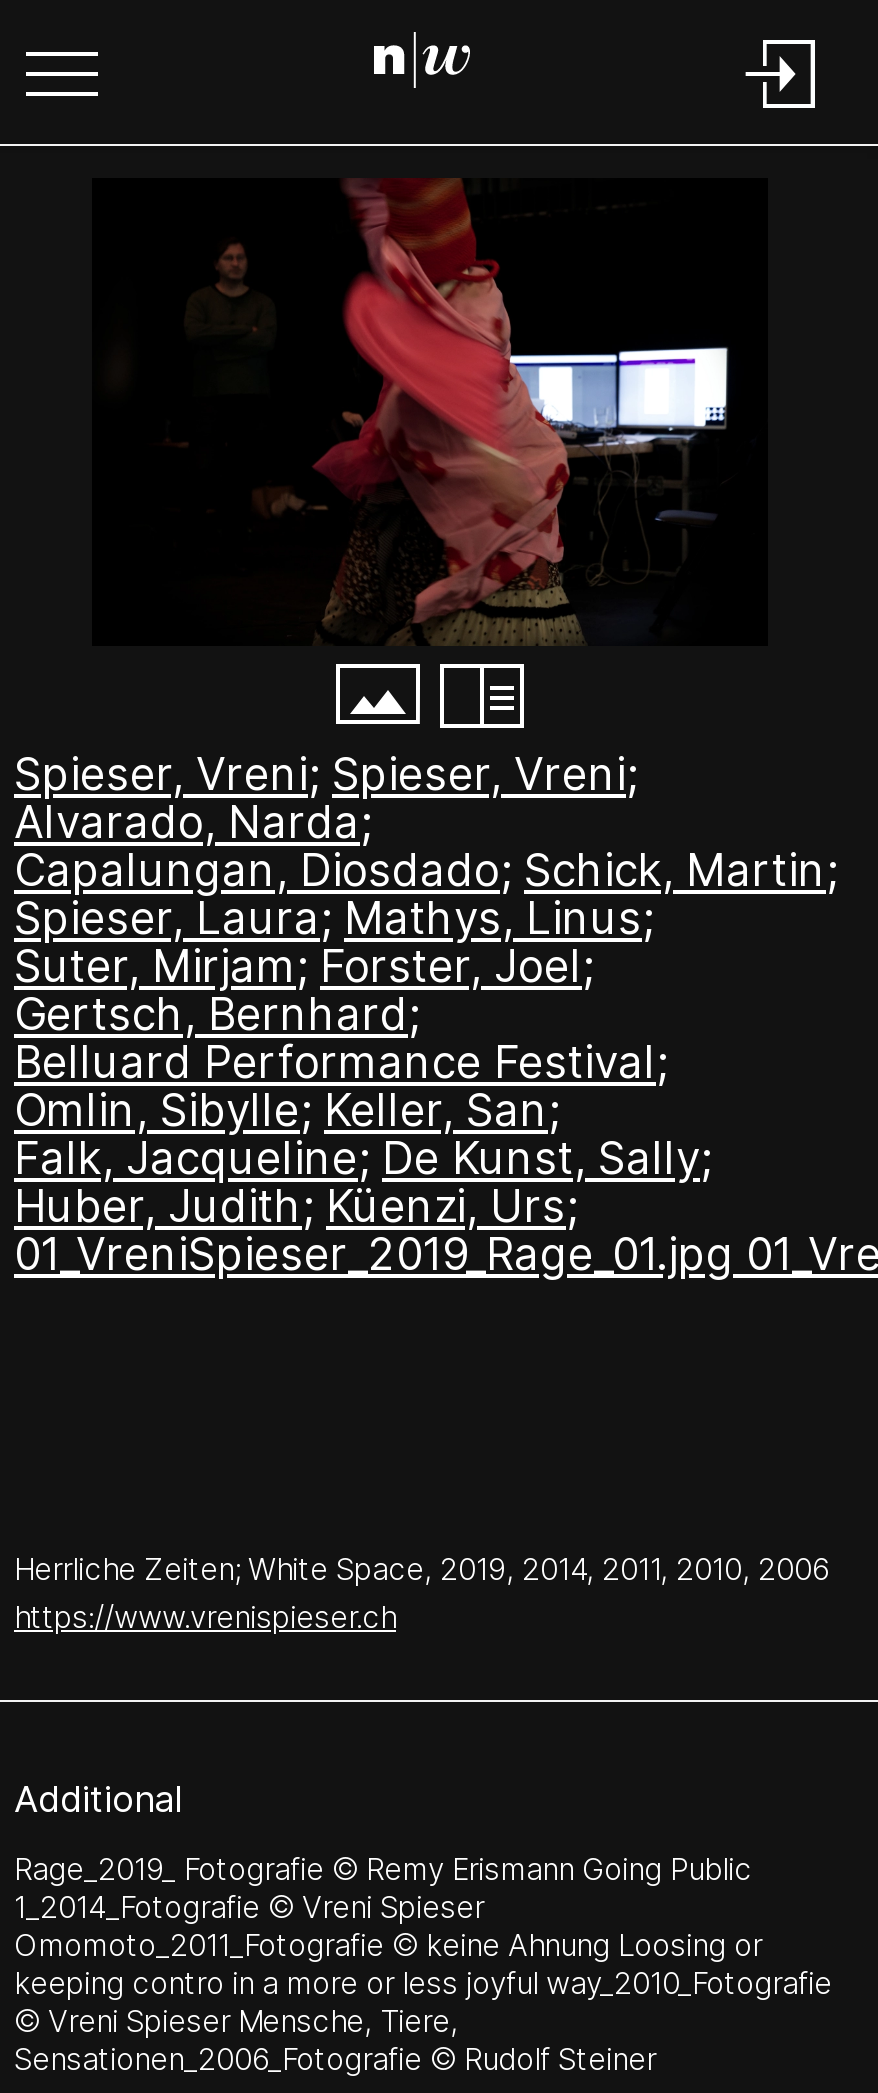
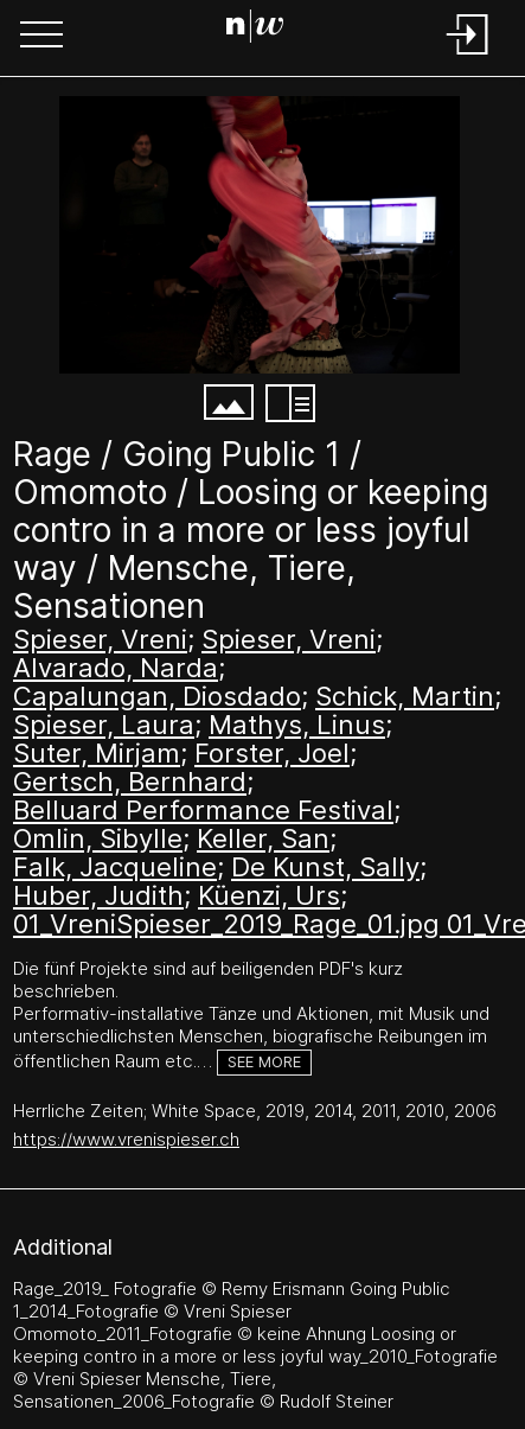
none -> [13,434,488,626] Rage / Going Public 1 / | Omomoto / Loosing or keeping | contro in a more or less joyful | way / Mensche, Tiere, | Sensationen
none -> [13,957,489,1072] Die fünf Projekte sind auf beiligenden PDF's kurz | beschrieben. | Performativ-installative Tänze und Aktionen, mit Musik und | unterschiedlichsten Menschen, biografische Reibungen im | öffentlichen Raum etc.… SEE MORE

